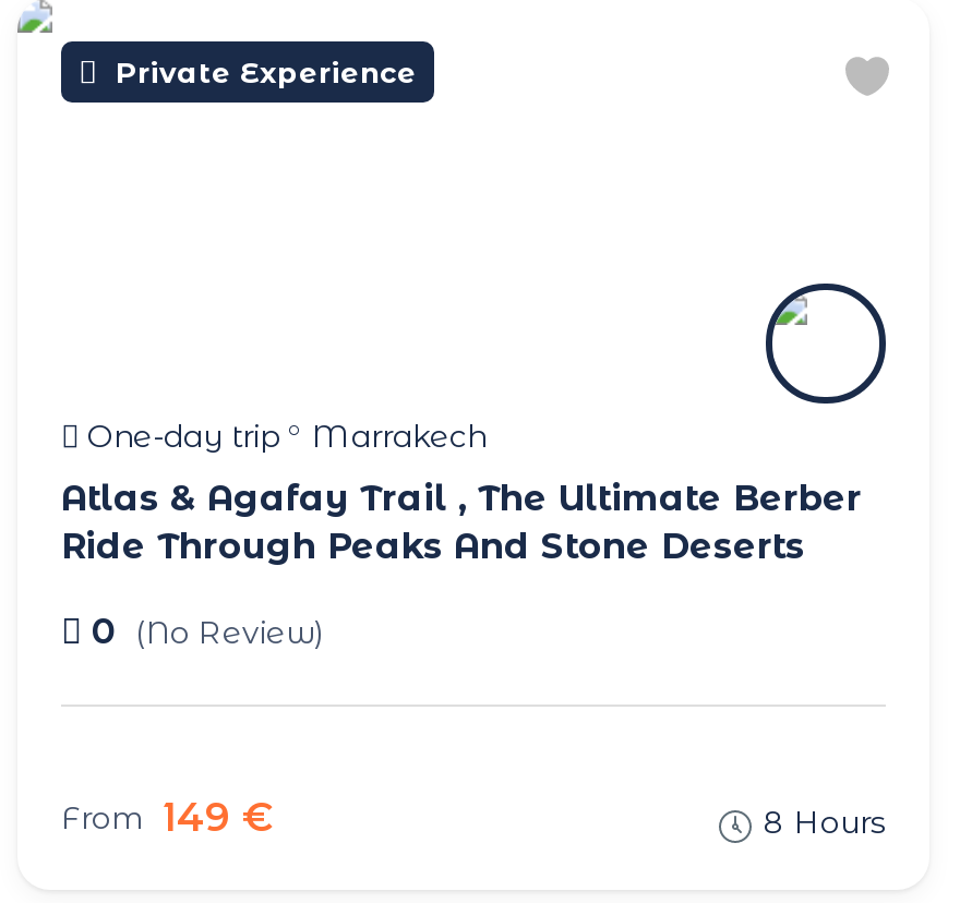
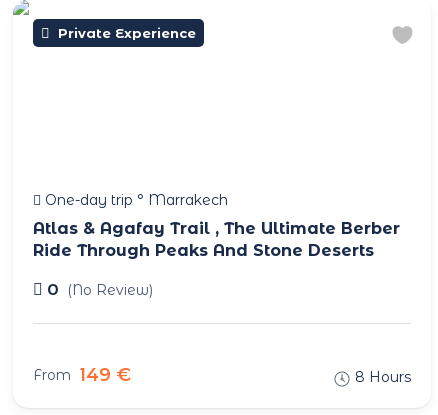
[764,281,888,406] [image] -> none

